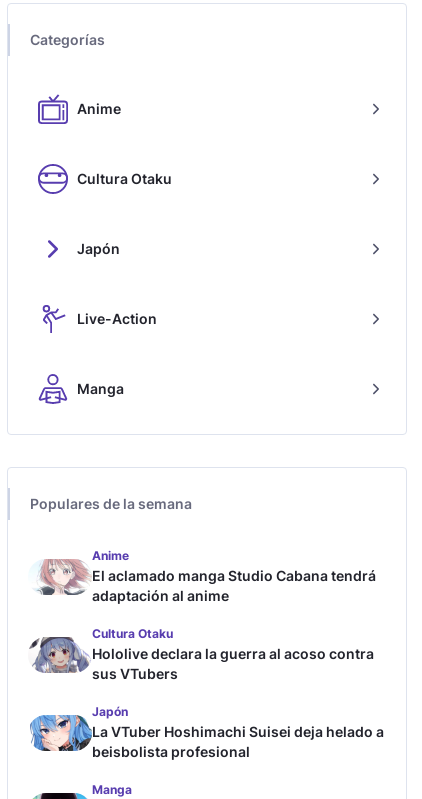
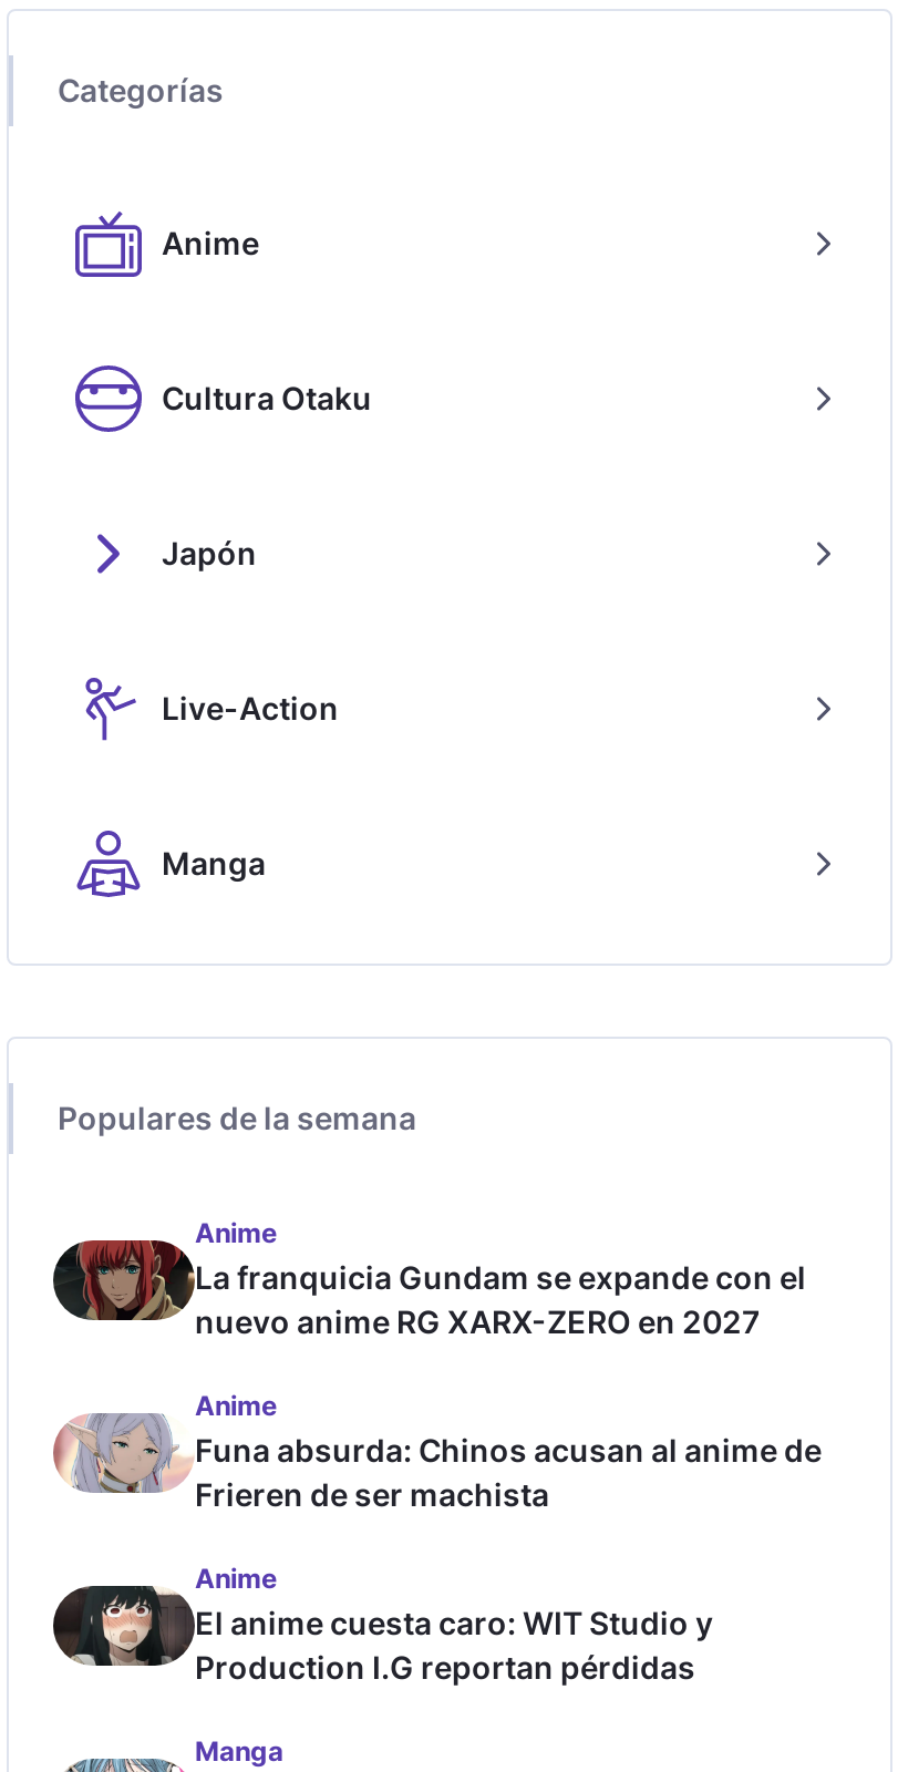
[28,558,376,604] [image] | El aclamado manga Studio Cabana tendrá | adaptación al anime -> [51,1238,806,1339] [image] | La franquicia Gundam se expande con el | nuevo anime RG XARX-ZERO en 2027
[28,626,374,682] [image] | Cultura Otaku | Hololive declara la guerra al acoso contra | sus VTubers -> [51,1388,822,1512] [image] | Anime | Funa absurda: Chinos acusan al anime de | Frieren de ser machista
[28,704,384,760] [image] | Japón | La VTuber Hoshimachi Suisei deja helado a | beisbolista profesional -> [51,1561,713,1685] [image] | Anime | El anime cuesta caro: WIT Studio y | Production I.G reportan pérdidas

